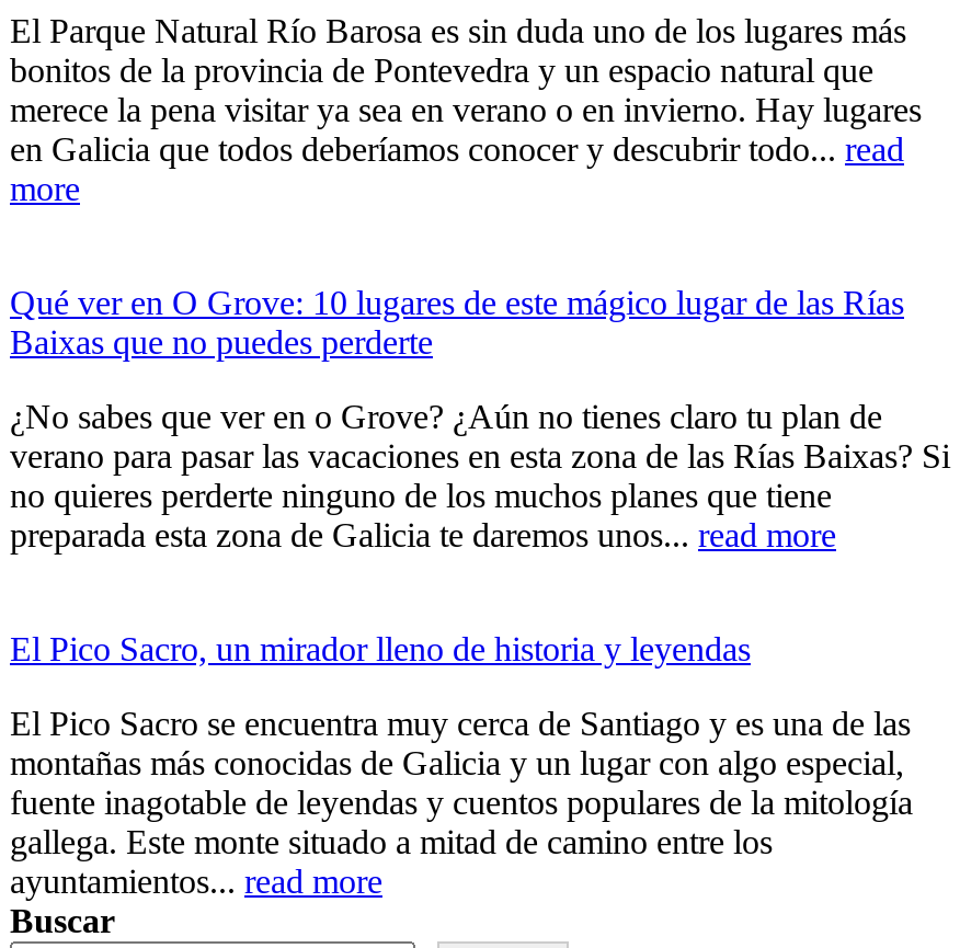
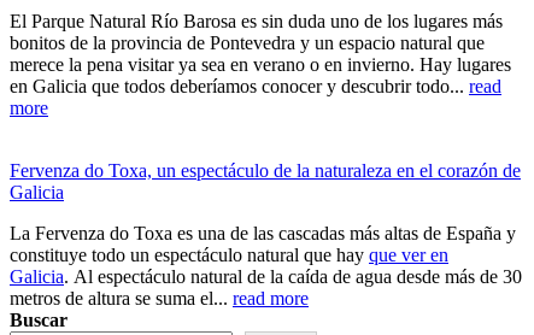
[10,284,950,900] Qué ver en O Grove: 10 lugares de este mágico lugar de las Rías | Baixas que no puedes perderte | ¿No sabes que ver en o Grove? ¿Aún no tienes claro tu plan de | verano para pasar las vacaciones en esta zona de las Rías Baixas? Si | no quieres perderte ninguno de los muchos planes que tiene | preparada esta zona de Galicia te daremos unos... read more | El Pico Sacro, un mirador lleno de historia y leyendas | El Pico Sacro se encuentra muy cerca de Santiago y es una de las | montañas más conocidas de Galicia y un lugar con algo especial, | fuente inagotable de leyendas y cuentos populares de la mitología | gallega. Este monte situado a mitad de camino entre los | ayuntamientos... read more -> [10,160,522,309] Fervenza do Toxa, un espectáculo de la naturaleza en el corazón de | Galicia | La Fervenza do Toxa es una de las cascadas más altas de España y | constituye todo un espectáculo natural que hay que ver en | Galicia. Al espectáculo natural de la caída de agua desde más de 30 | metros de altura se suma el... read more

